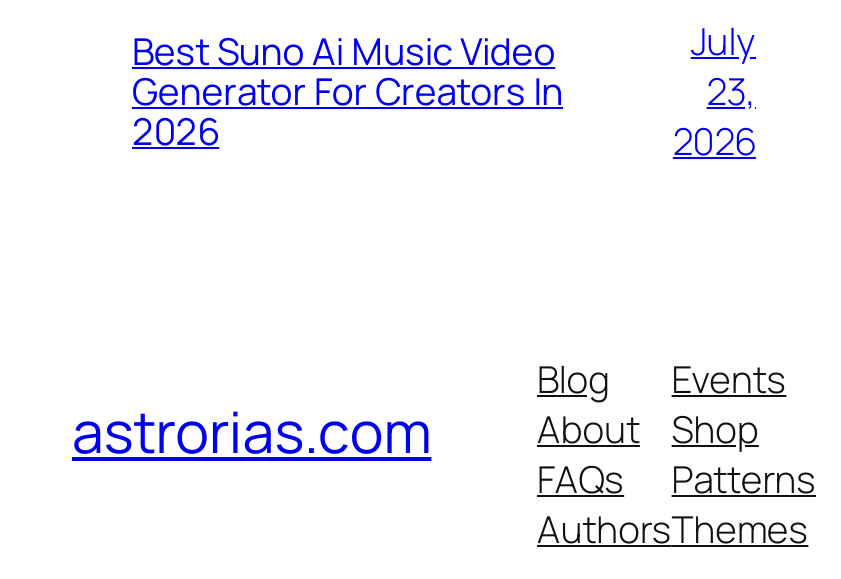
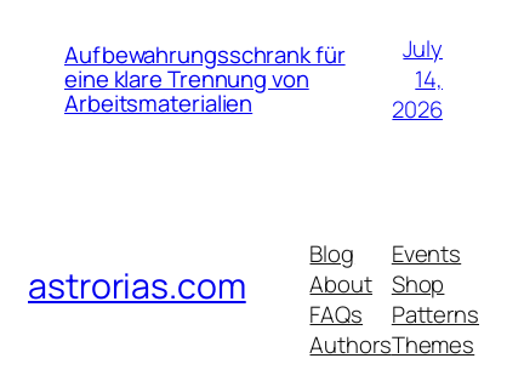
[132,26,563,158] Best Suno Ai Music Video | Generator For Creators In | 2026 -> [64,39,345,119] Aufbewahrungsschrank für | eine klare Trennung von | Arbeitsmaterialien
[707,65,756,117] 23, -> [415,63,443,94] 14,

